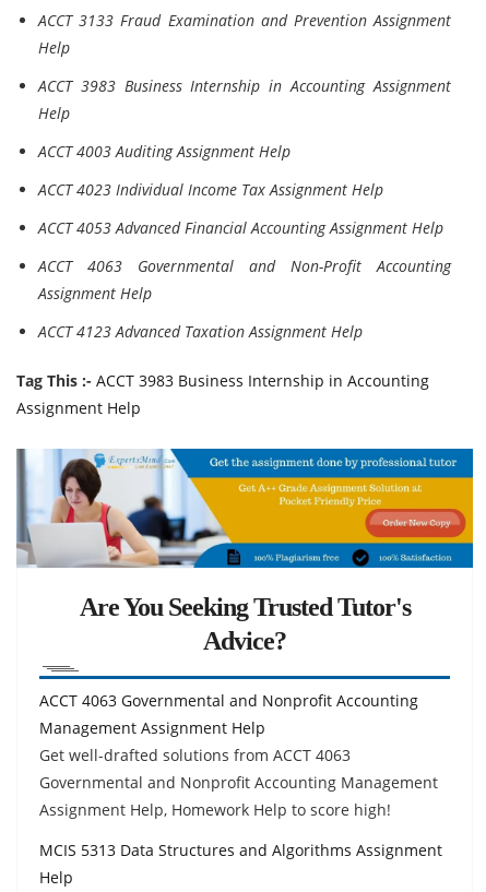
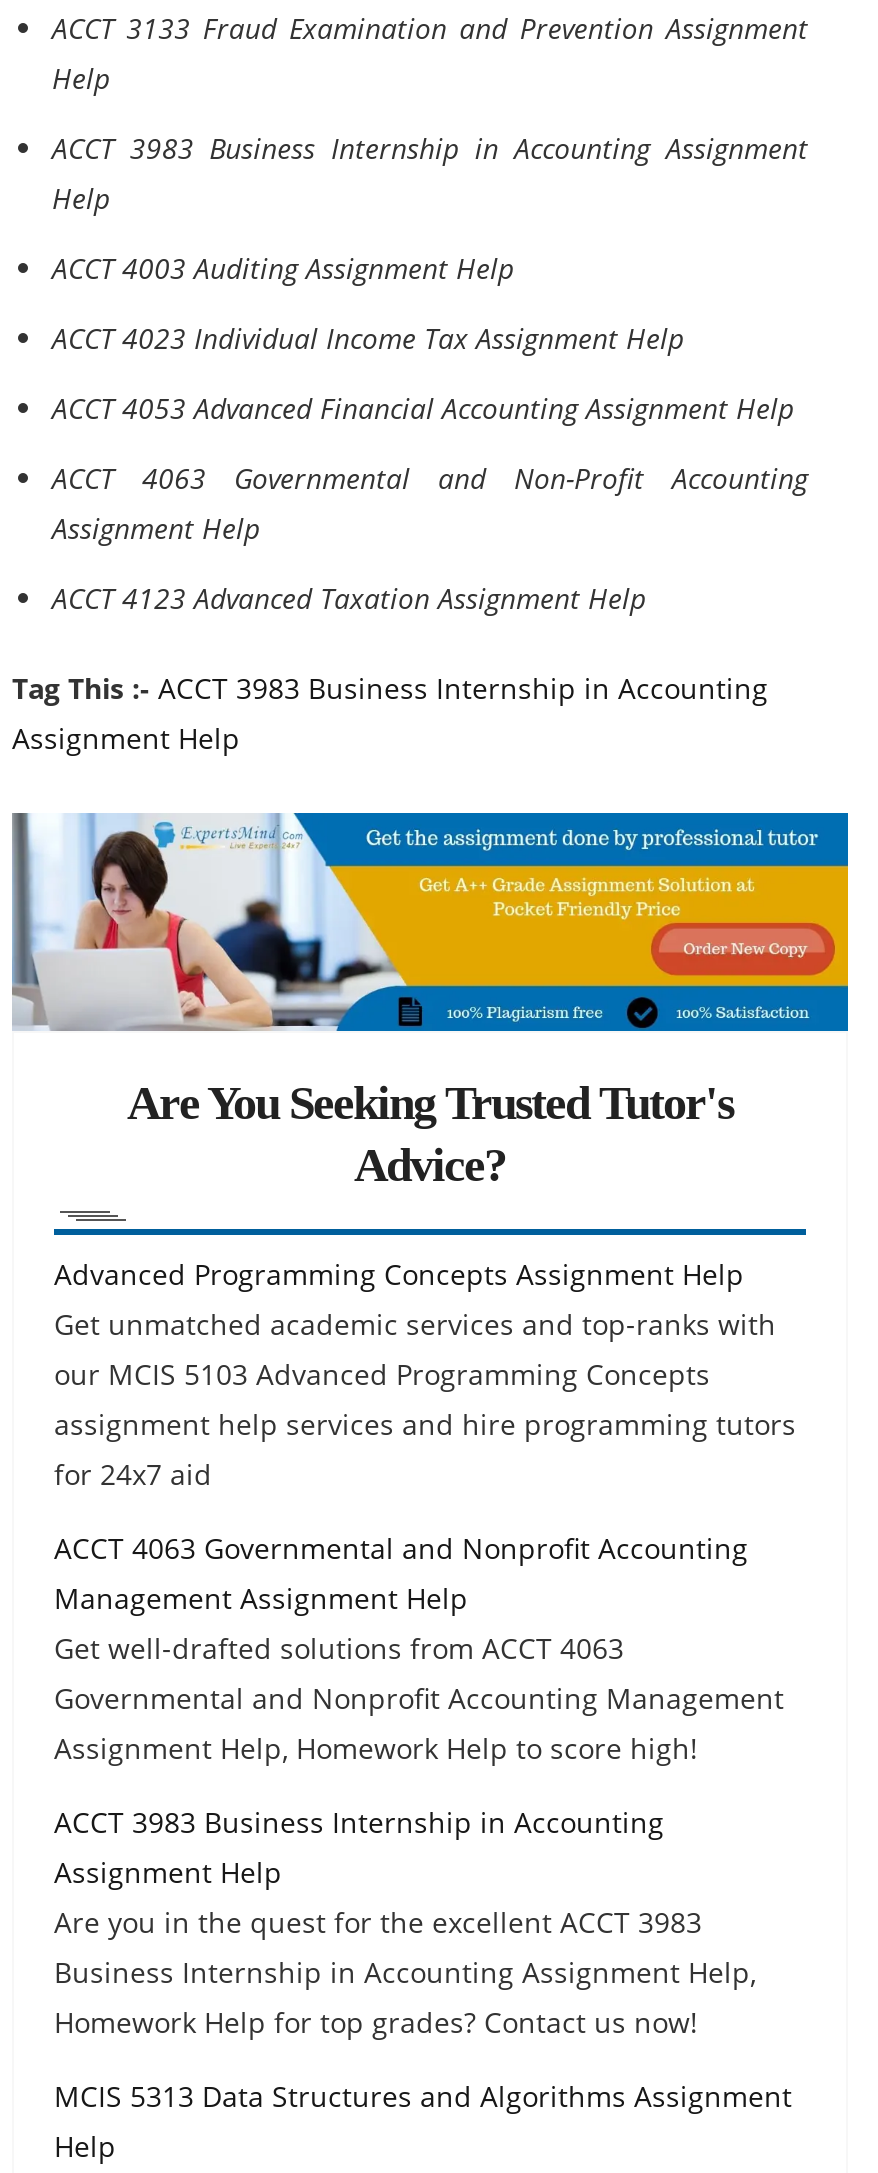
none -> [54,1254,796,1492] Advanced Programming Concepts Assignment Help | Get unmatched academic services and top-ranks with | our MCIS 5103 Advanced Programming Concepts | assignment help services and hire programming tutors | for 24x7 aid
none -> [54,1802,756,2040] ACCT 3983 Business Internship in Accounting | Assignment Help | Are you in the quest for the excellent ACCT 3983 | Business Internship in Accounting Assignment Help, | Homework Help for top grades? Contact us now!

